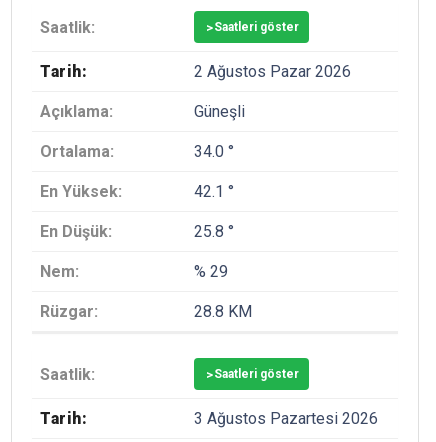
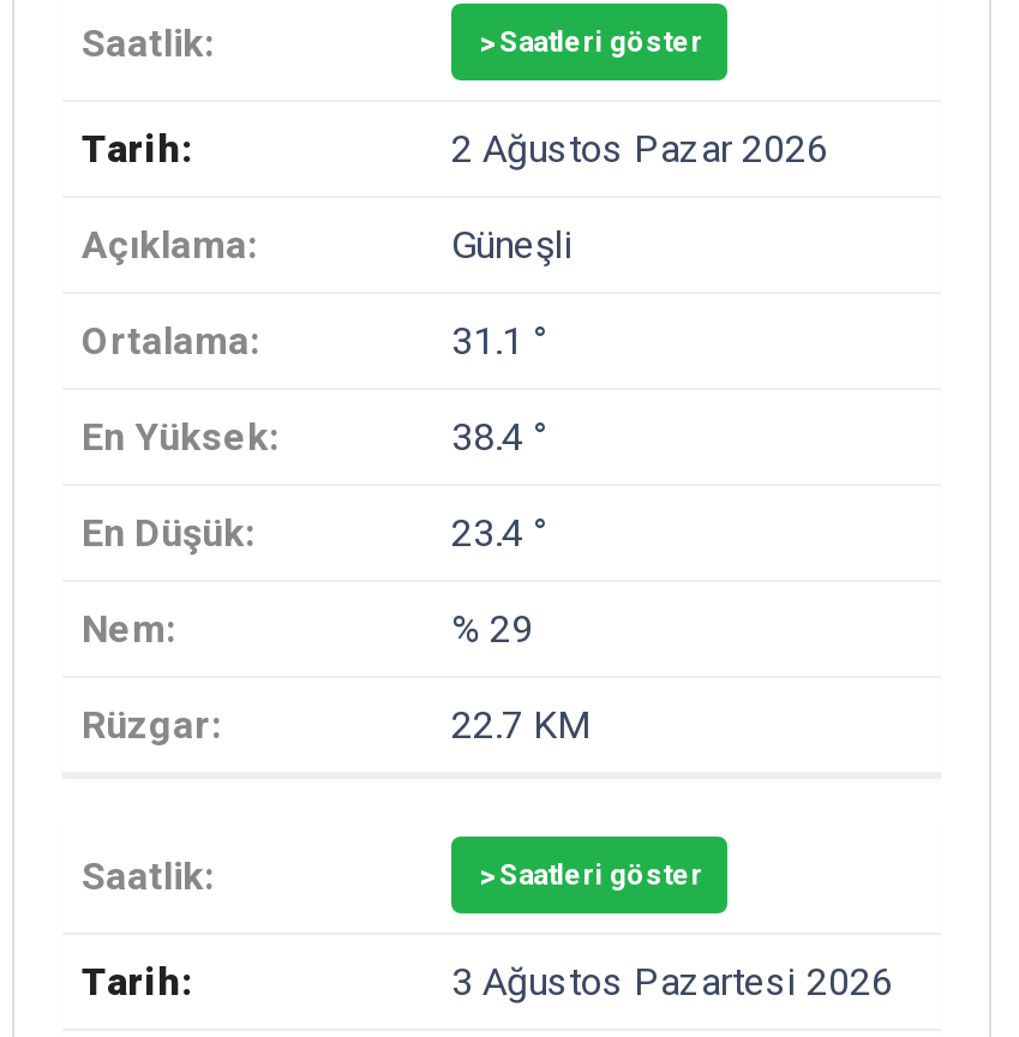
[194,142,234,161] 34.0 ° -> [451,319,547,364] 31.1 °
[194,182,234,201] 42.1 ° -> [451,415,547,460] 38.4 °
[194,222,234,241] 25.8 ° -> [451,511,547,556] 23.4 °
[194,302,252,321] 28.8 KM -> [451,703,591,748] 22.7 KM

